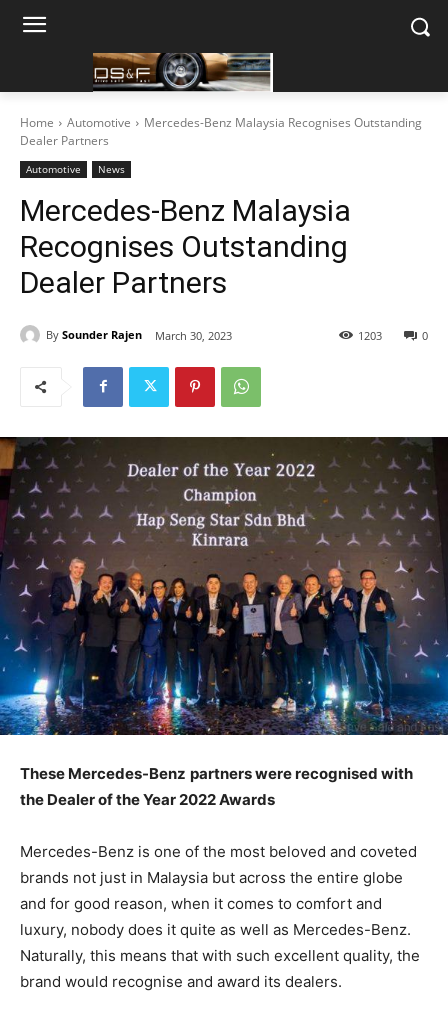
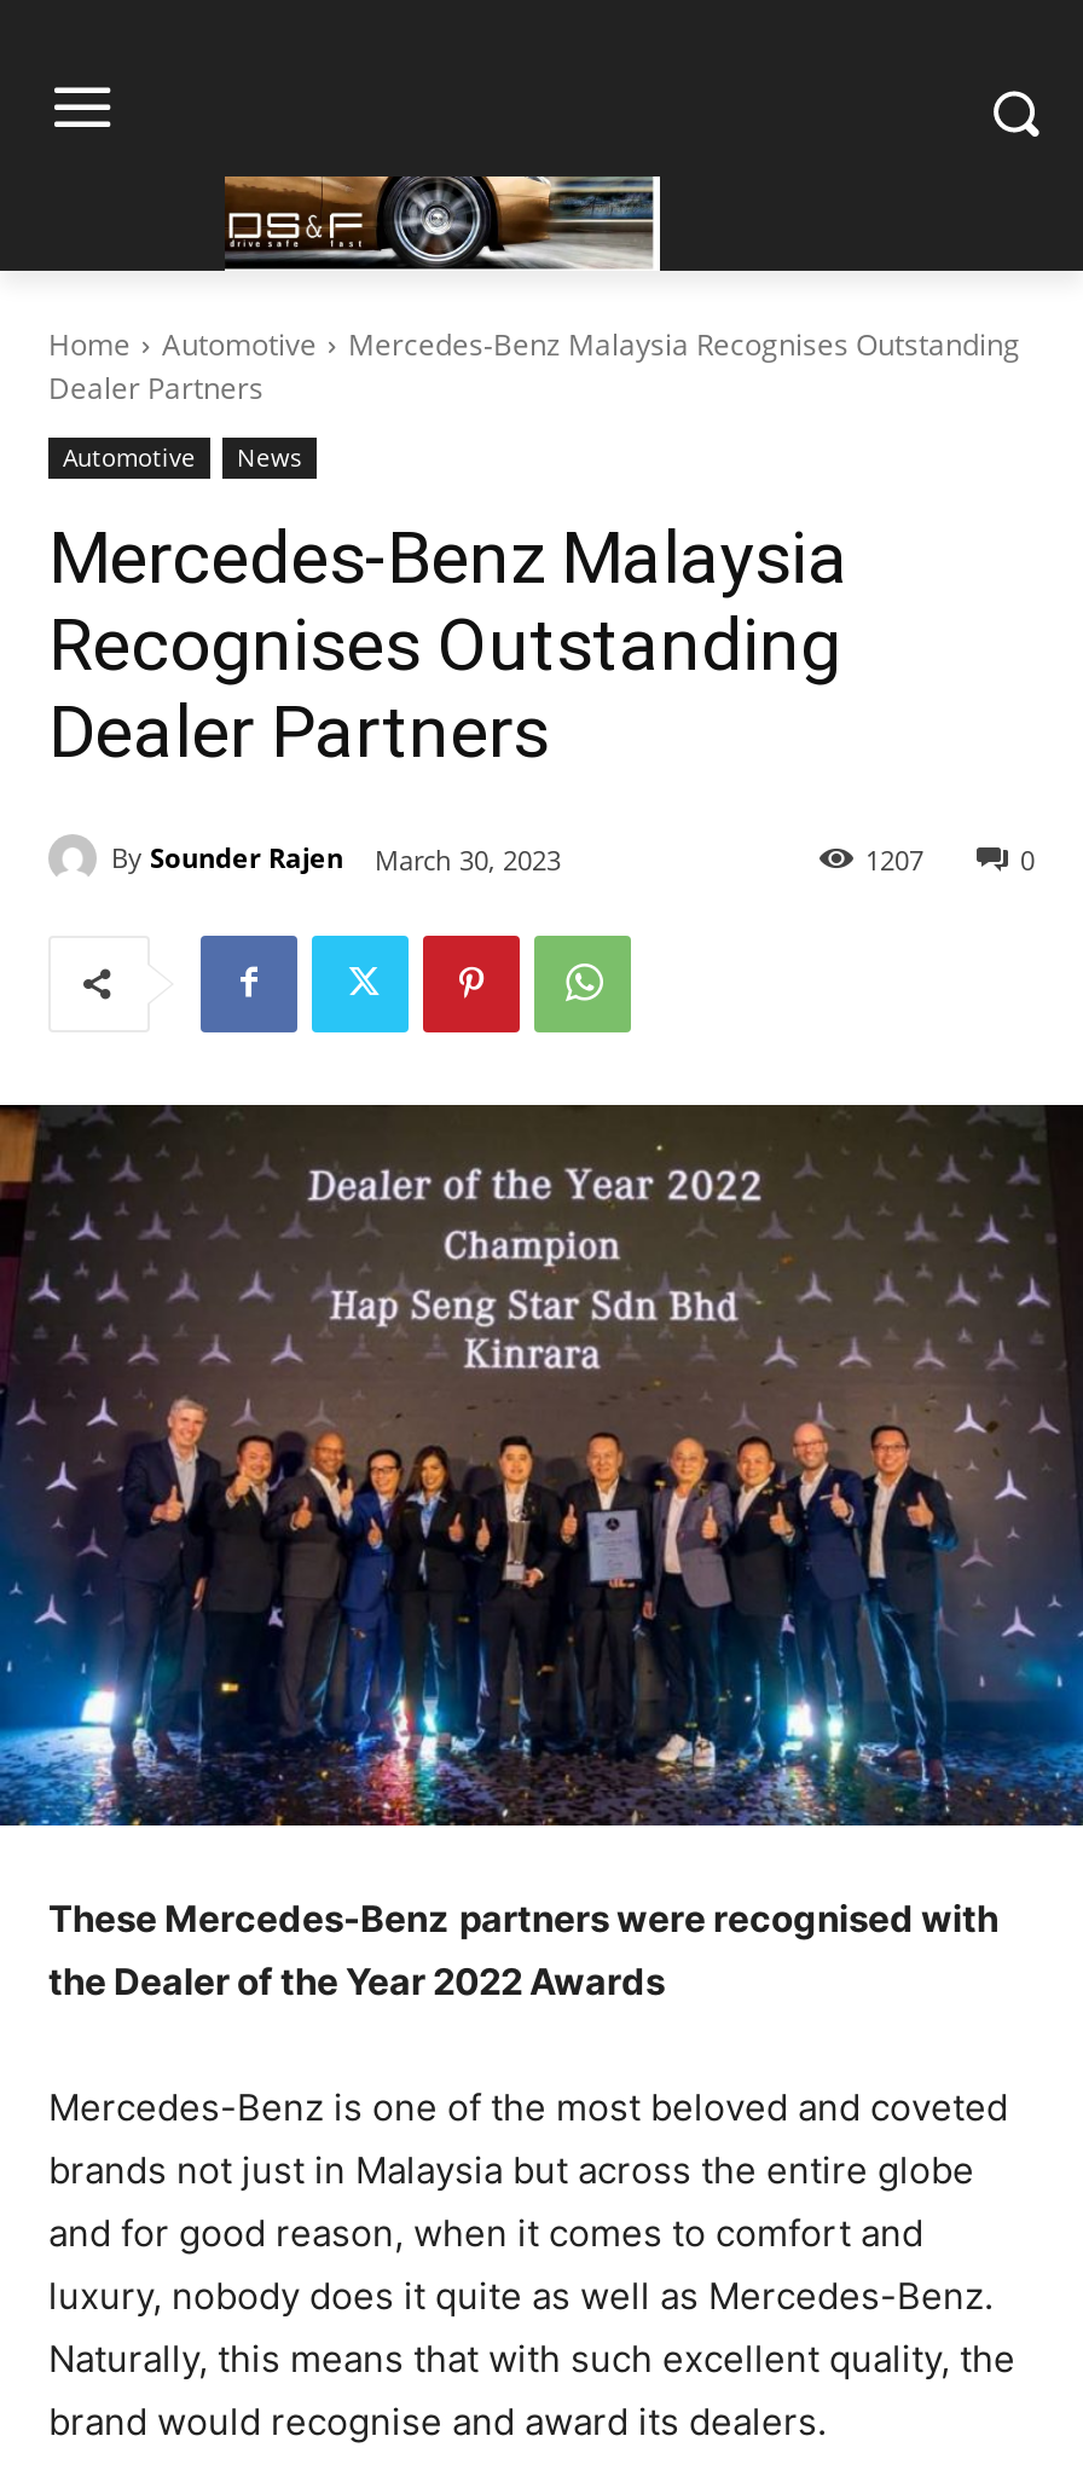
[358,328,382,343] 1203 -> [865,841,923,877] 1207

